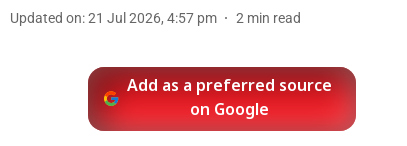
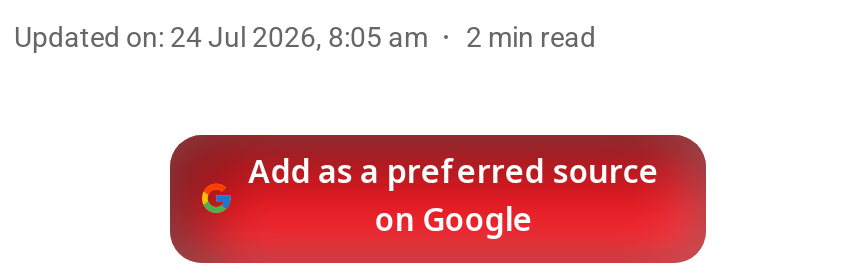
[10,10,217,26] Updated on: 21 Jul 2026, 4:57 pm -> [14,22,428,54] Updated on: 24 Jul 2026, 8:05 am

